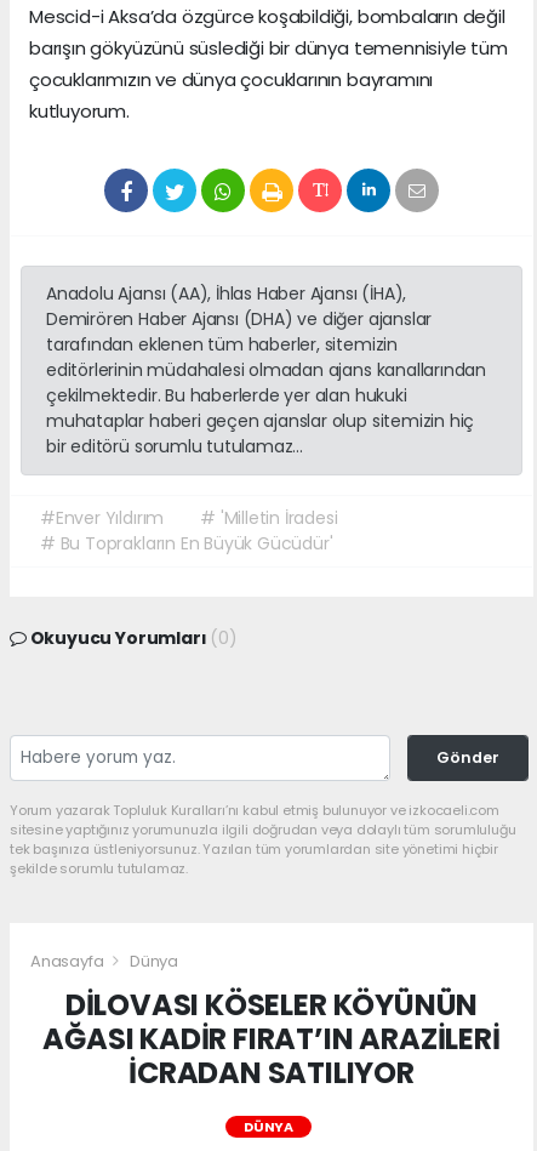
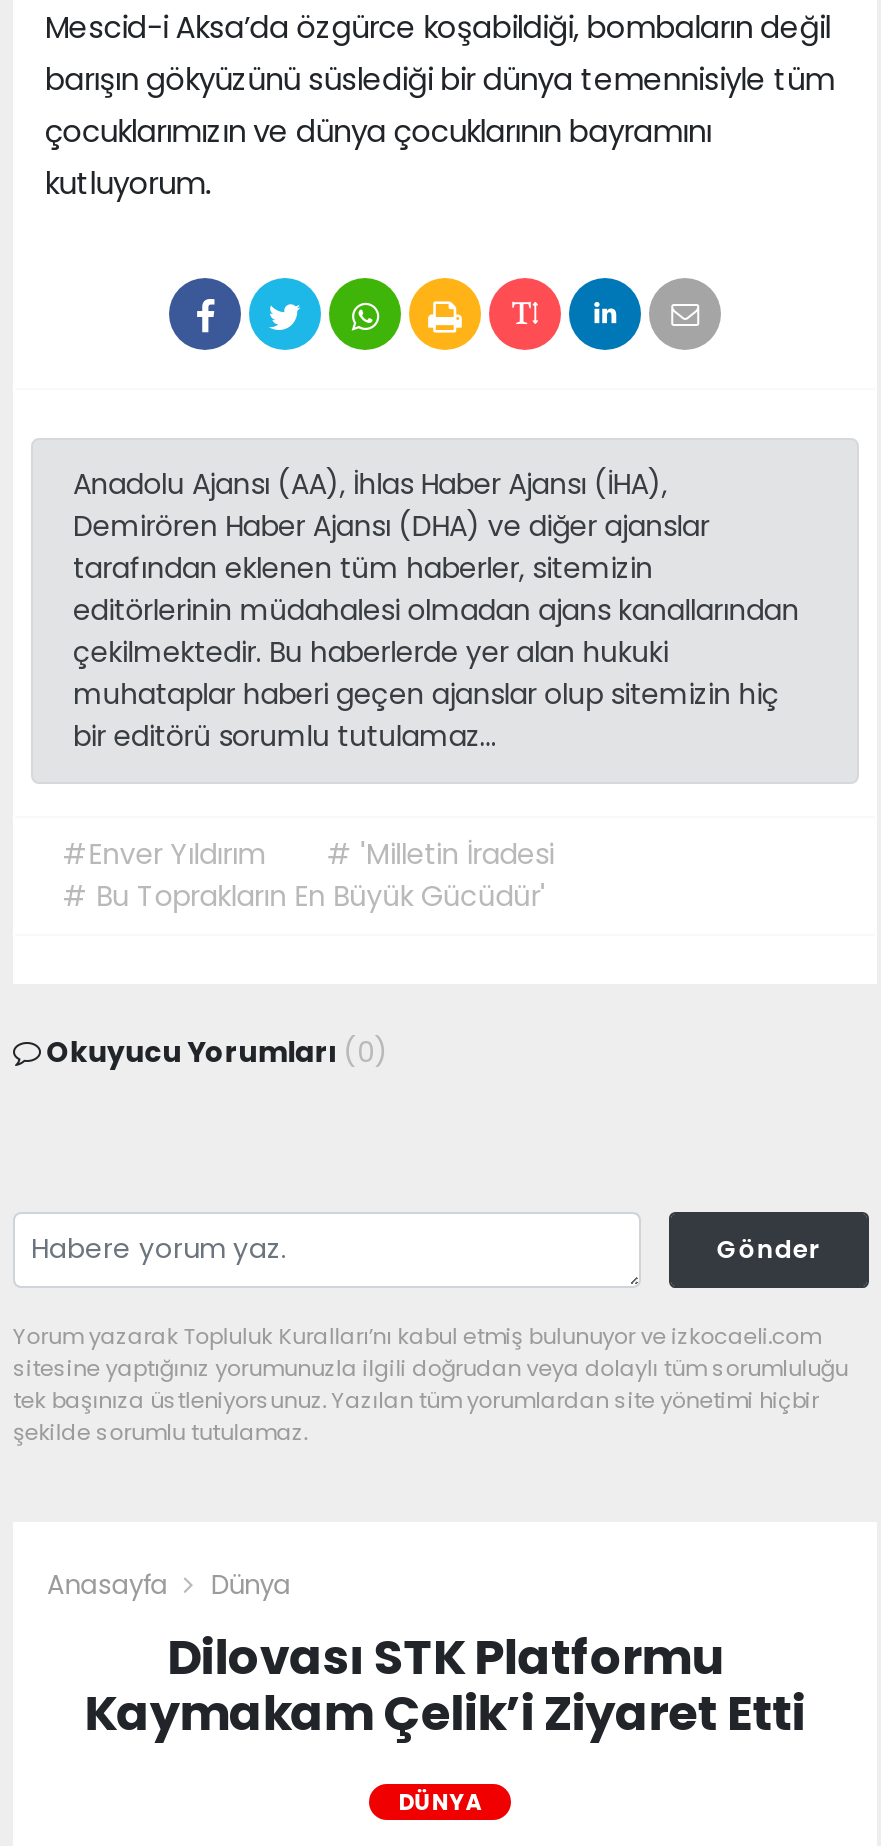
[43,985,500,1093] DİLOVASI KÖSELER KÖYÜNÜN | AĞASI KADİR FIRAT’IN ARAZİLERİ | İCRADAN SATILIYOR -> [85,1624,805,1746] Dilovası STK Platformu | Kaymakam Çelik’i Ziyaret Etti

